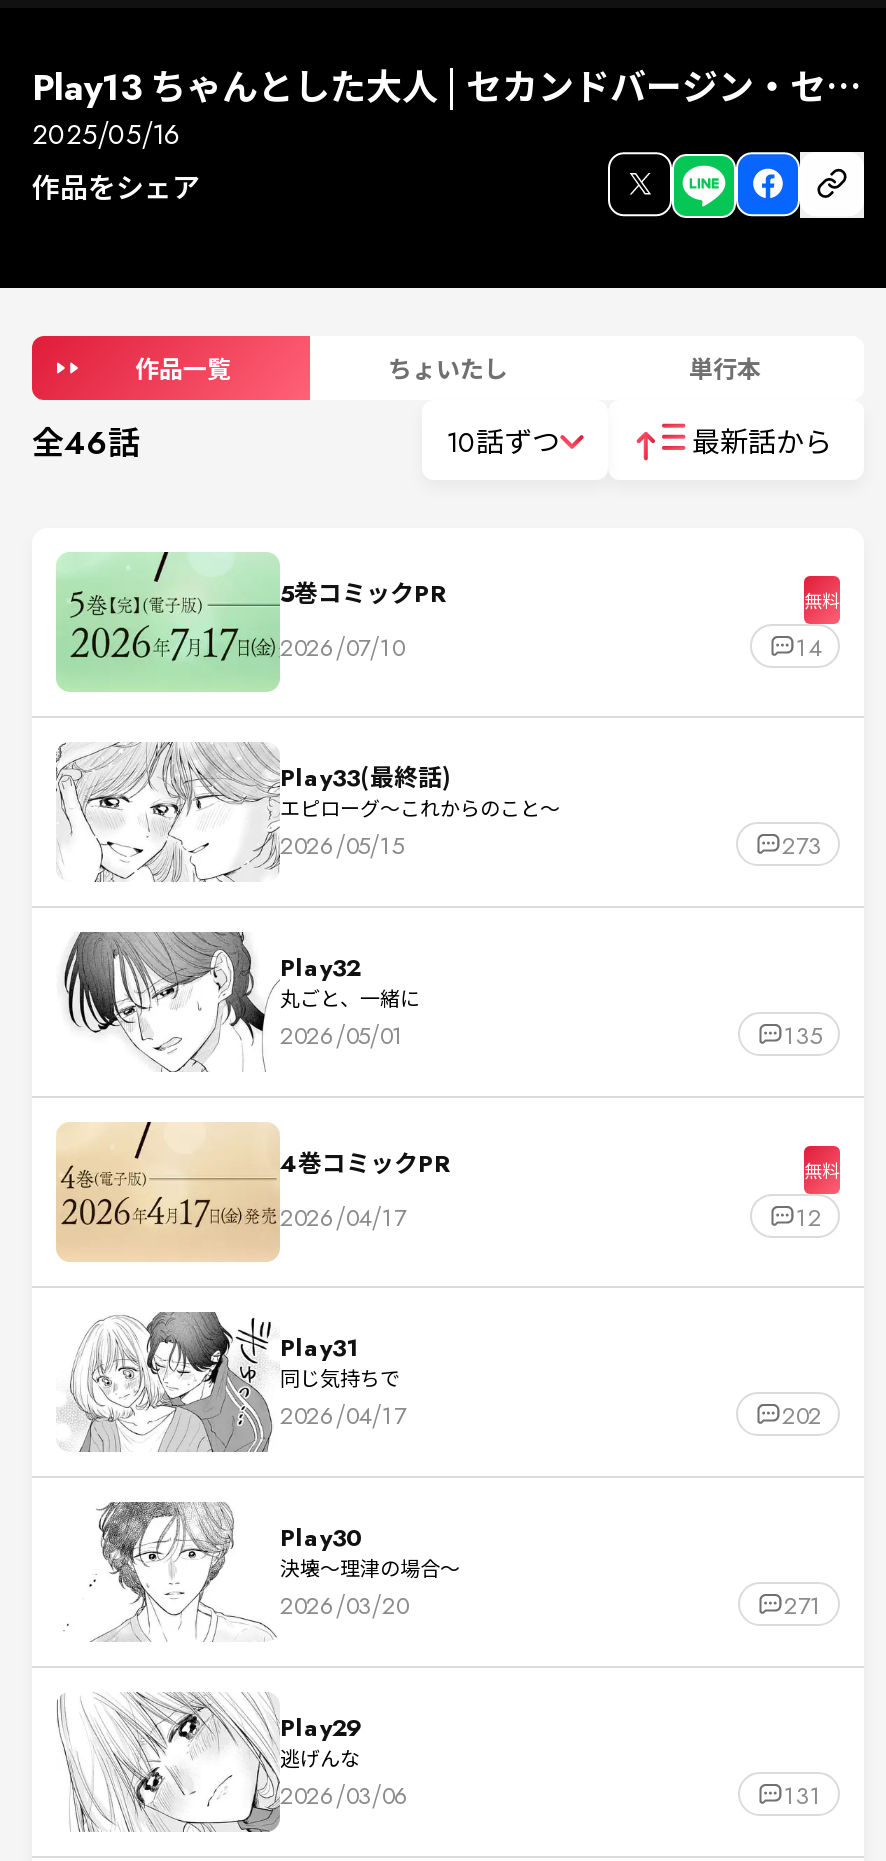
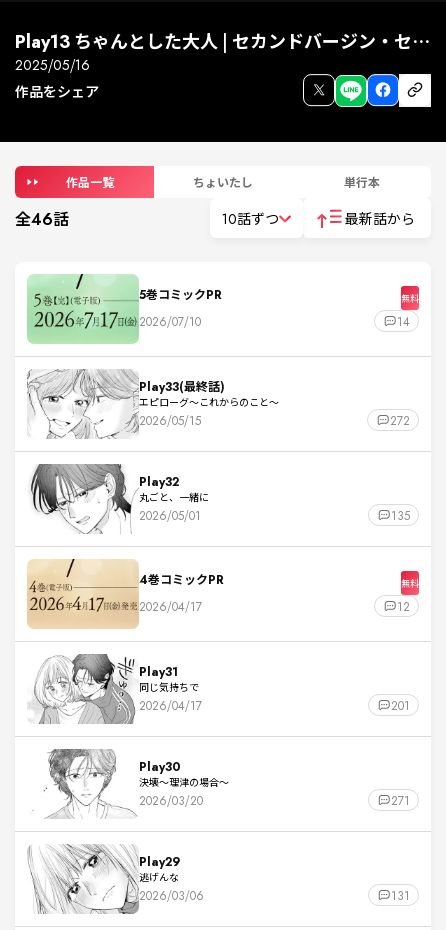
[782,825,822,859] 273 -> [390,410,410,427] 272
[782,1395,822,1429] 202 -> [391,695,410,712] 201

